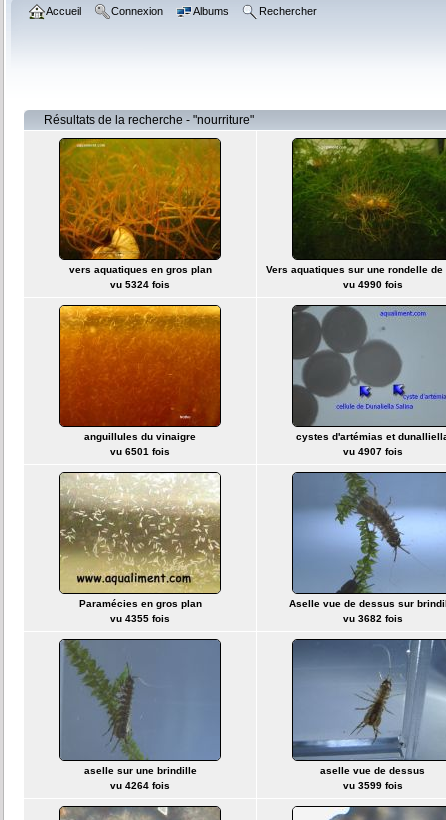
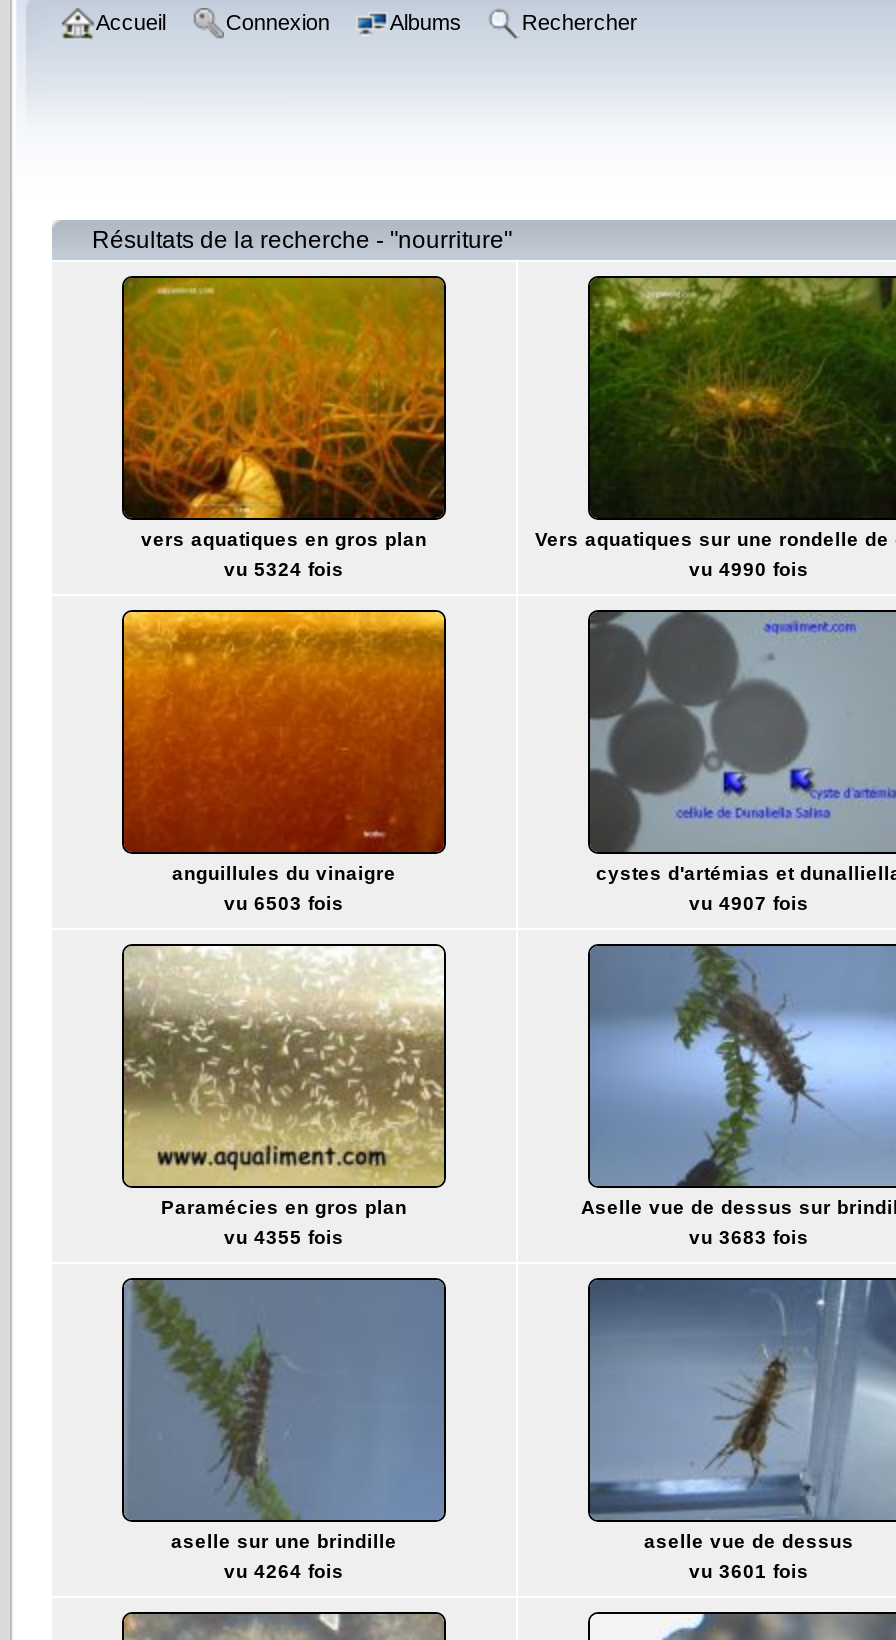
[110,446,170,457] vu 6501 fois -> [224,892,344,914] vu 6503 fois
[342,613,402,624] vu 3682 fois -> [689,1226,809,1248] vu 3683 fois
[342,780,402,791] vu 3599 fois -> [689,1560,809,1582] vu 3601 fois

